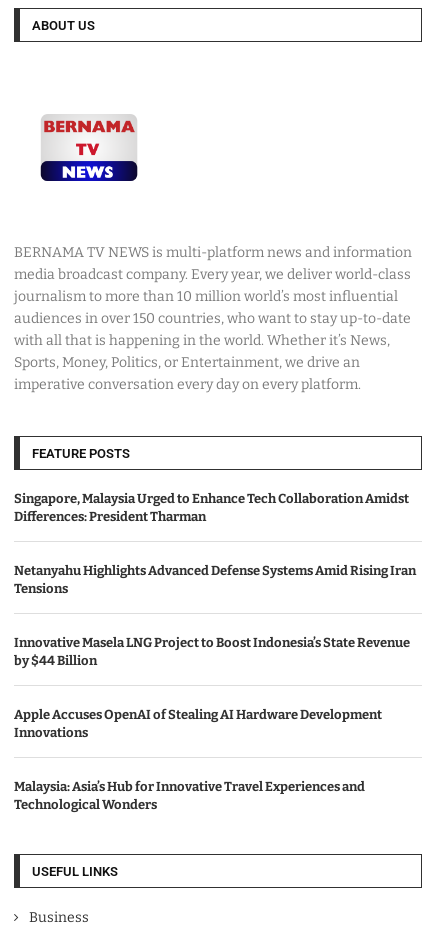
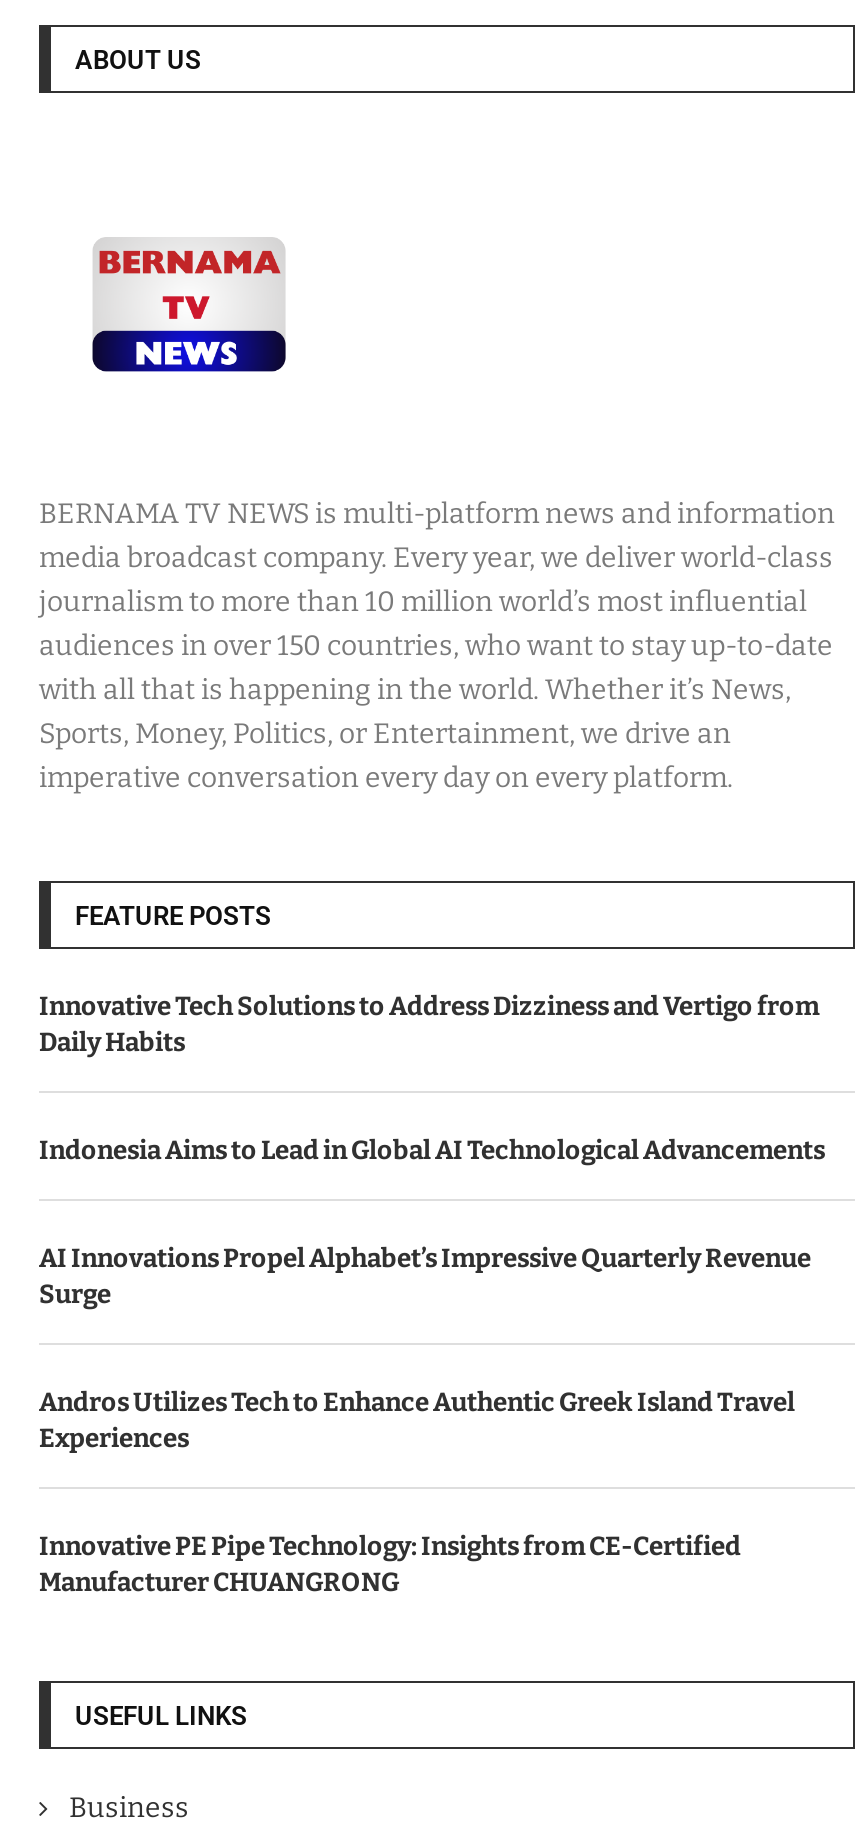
[14,491,409,524] Singapore, Malaysia Urged to Enhance Tech Collaboration Amidst | Differences: President Tharman -> [39,991,819,1057] Innovative Tech Solutions to Address Dizziness and Vertigo from | Daily Habits
[14,563,416,596] Netanyahu Highlights Advanced Defense Systems Amid Rising Iran | Tensions -> [39,1135,825,1165] Indonesia Aims to Lead in Global AI Technological Advancements
[14,635,410,668] Innovative Masela LNG Project to Boost Indonesia’s State Revenue | by $44 Billion -> [39,1243,811,1309] AI Innovations Propel Alphabet’s Impressive Quarterly Revenue | Surge
[14,707,382,740] Apple Accuses OpenAI of Stealing AI Hardware Development | Innovations -> [39,1387,795,1453] Andros Utilizes Tech to Enhance Authentic Greek Island Travel | Experiences
[14,779,365,812] Malaysia: Asia’s Hub for Innovative Travel Experiences and | Technological Wonders -> [39,1531,741,1597] Innovative PE Pipe Technology: Insights from CE-Certified | Manufacturer CHUANGRONG

